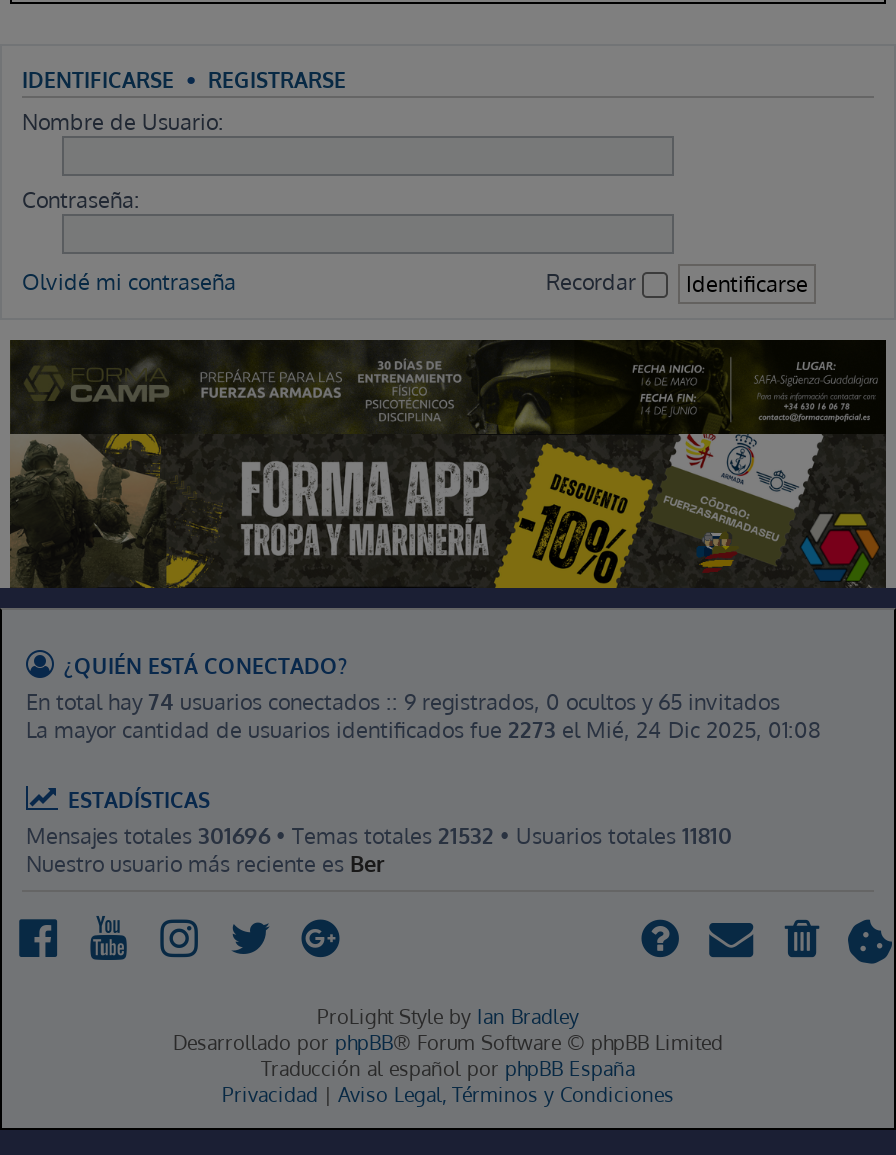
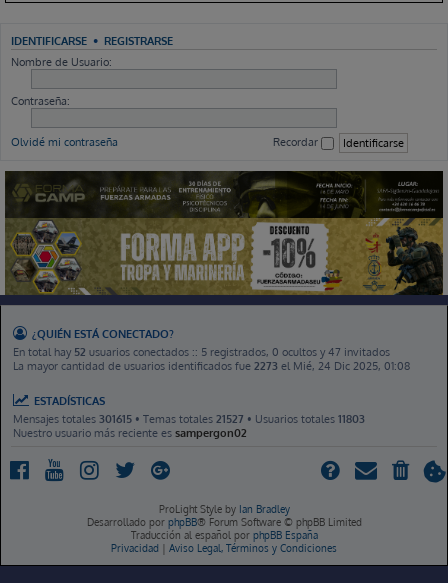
[10,432,888,588] [image] -> [5,217,444,296] [image]
[26,689,780,717] En total hay 74 usuarios conectados :: 9 registrados, 0 ocultos y 65 invitados -> [13,345,390,359] En total hay 52 usuarios conectados :: 5 registrados, 0 ocultos y 47 invitados
[26,823,732,851] Mensajes totales 301696 • Temas totales 21532 • Usuarios totales 11810 -> [13,412,365,426] Mensajes totales 301615 • Temas totales 21527 • Usuarios totales 11803
[26,851,384,879] Nuestro usuario más reciente es Ber -> [13,426,247,440] Nuestro usuario más reciente es sampergon02

